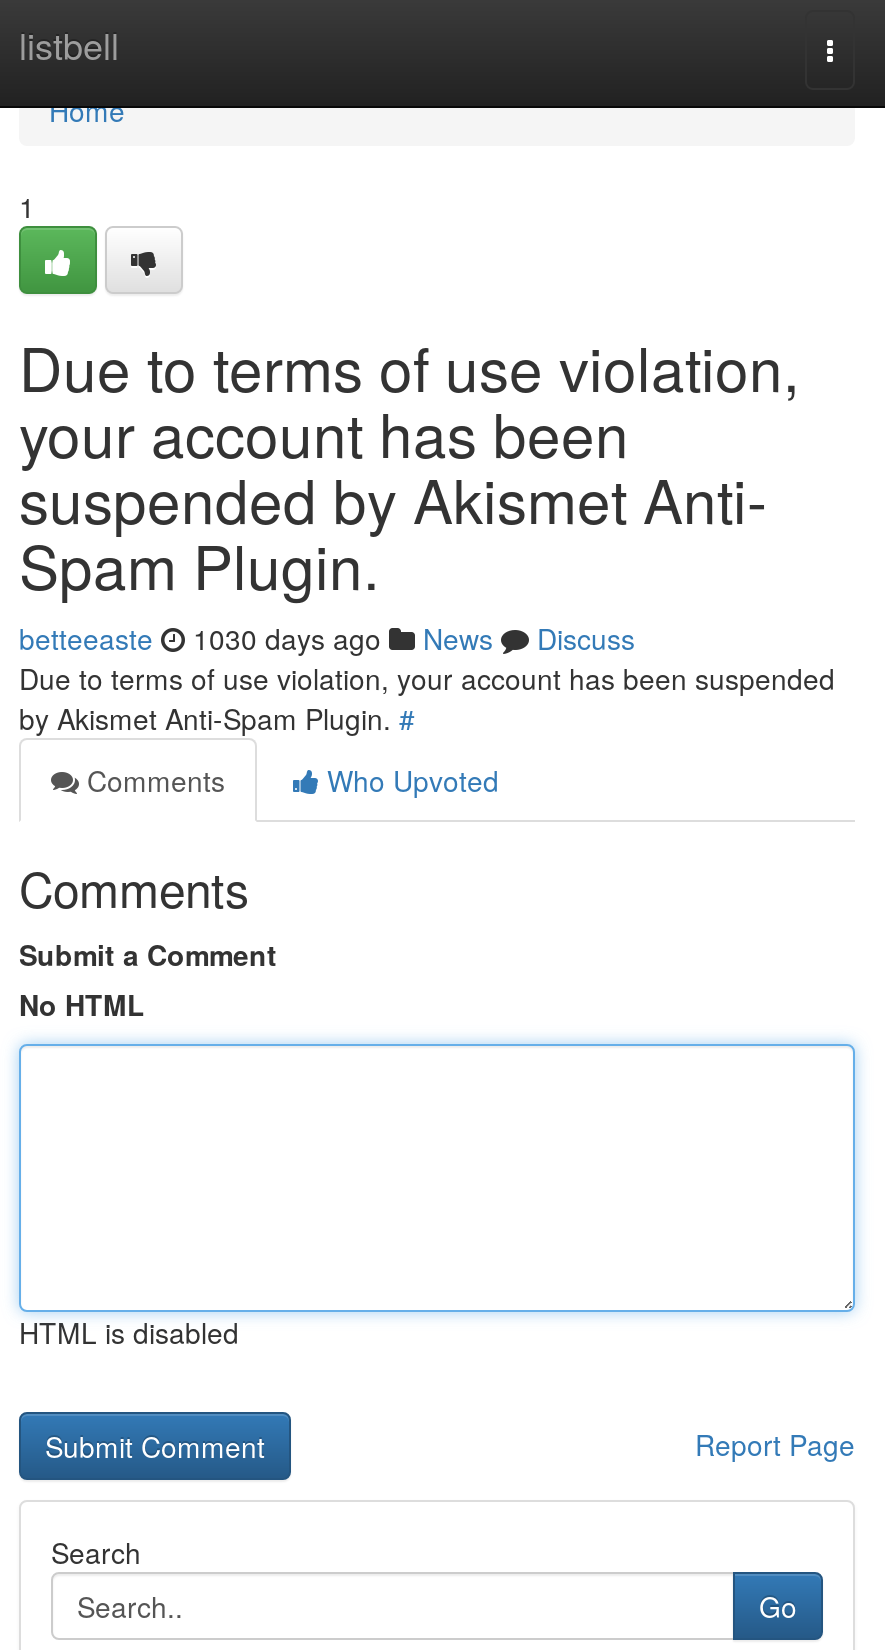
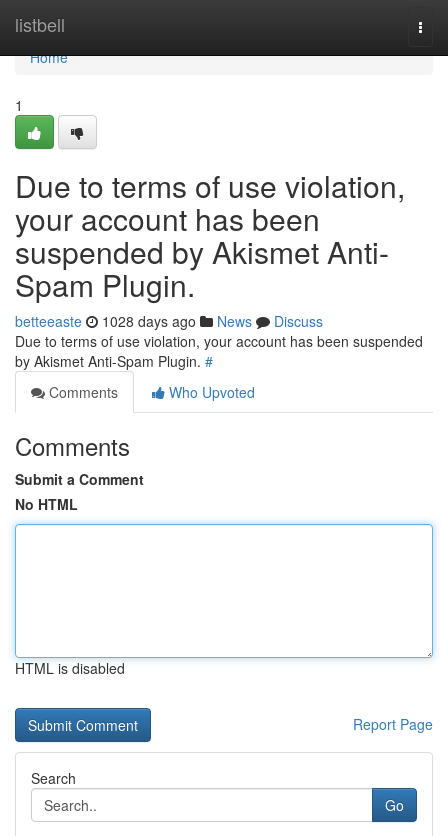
[19,618,635,658] betteeaste 1030 days ago News Discuss -> [15,311,323,331] betteeaste 1028 days ago News Discuss

